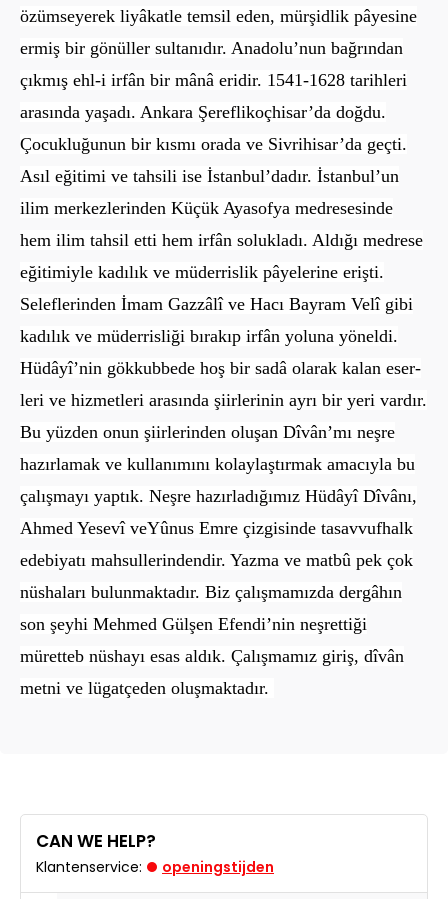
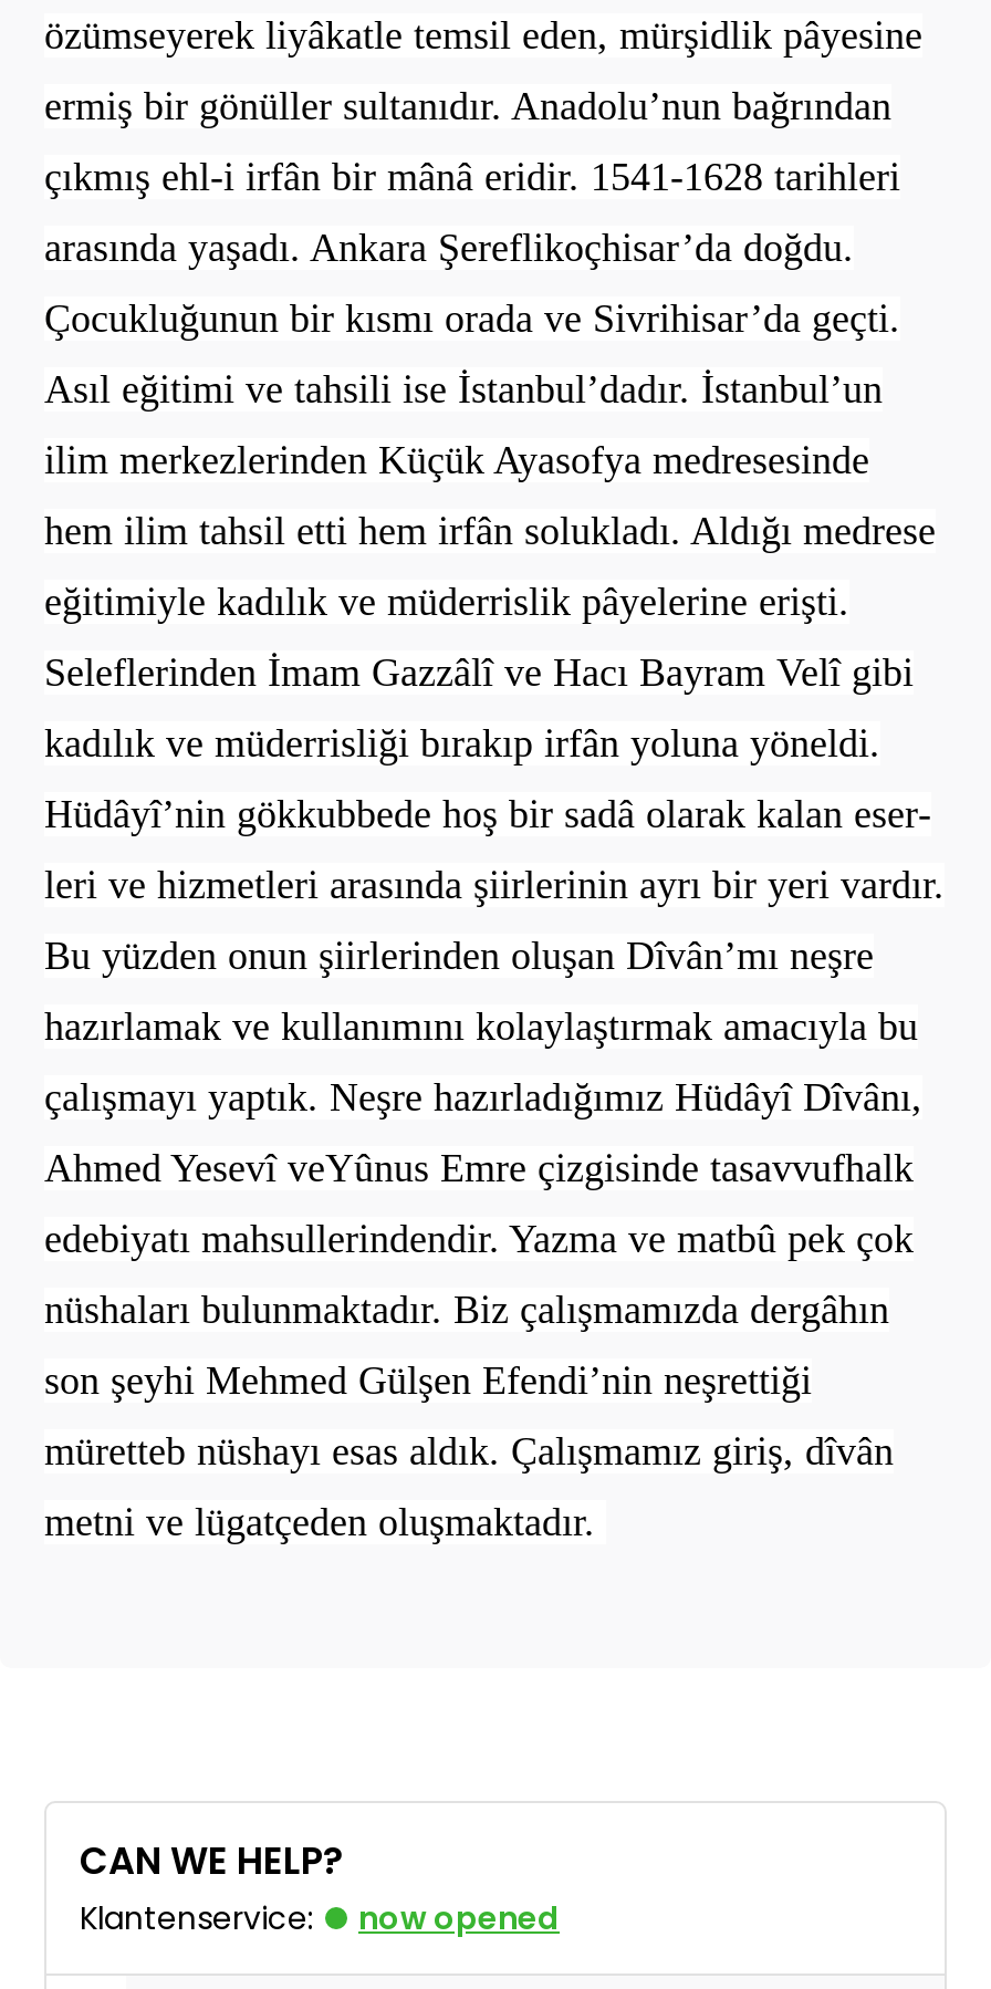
[162,857,274,877] openingstijden -> [358,1896,560,1940] now opened

